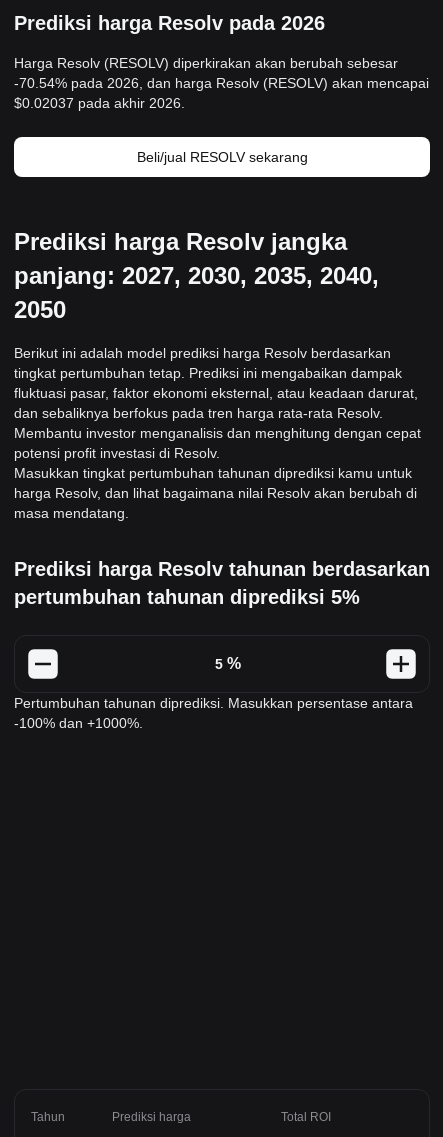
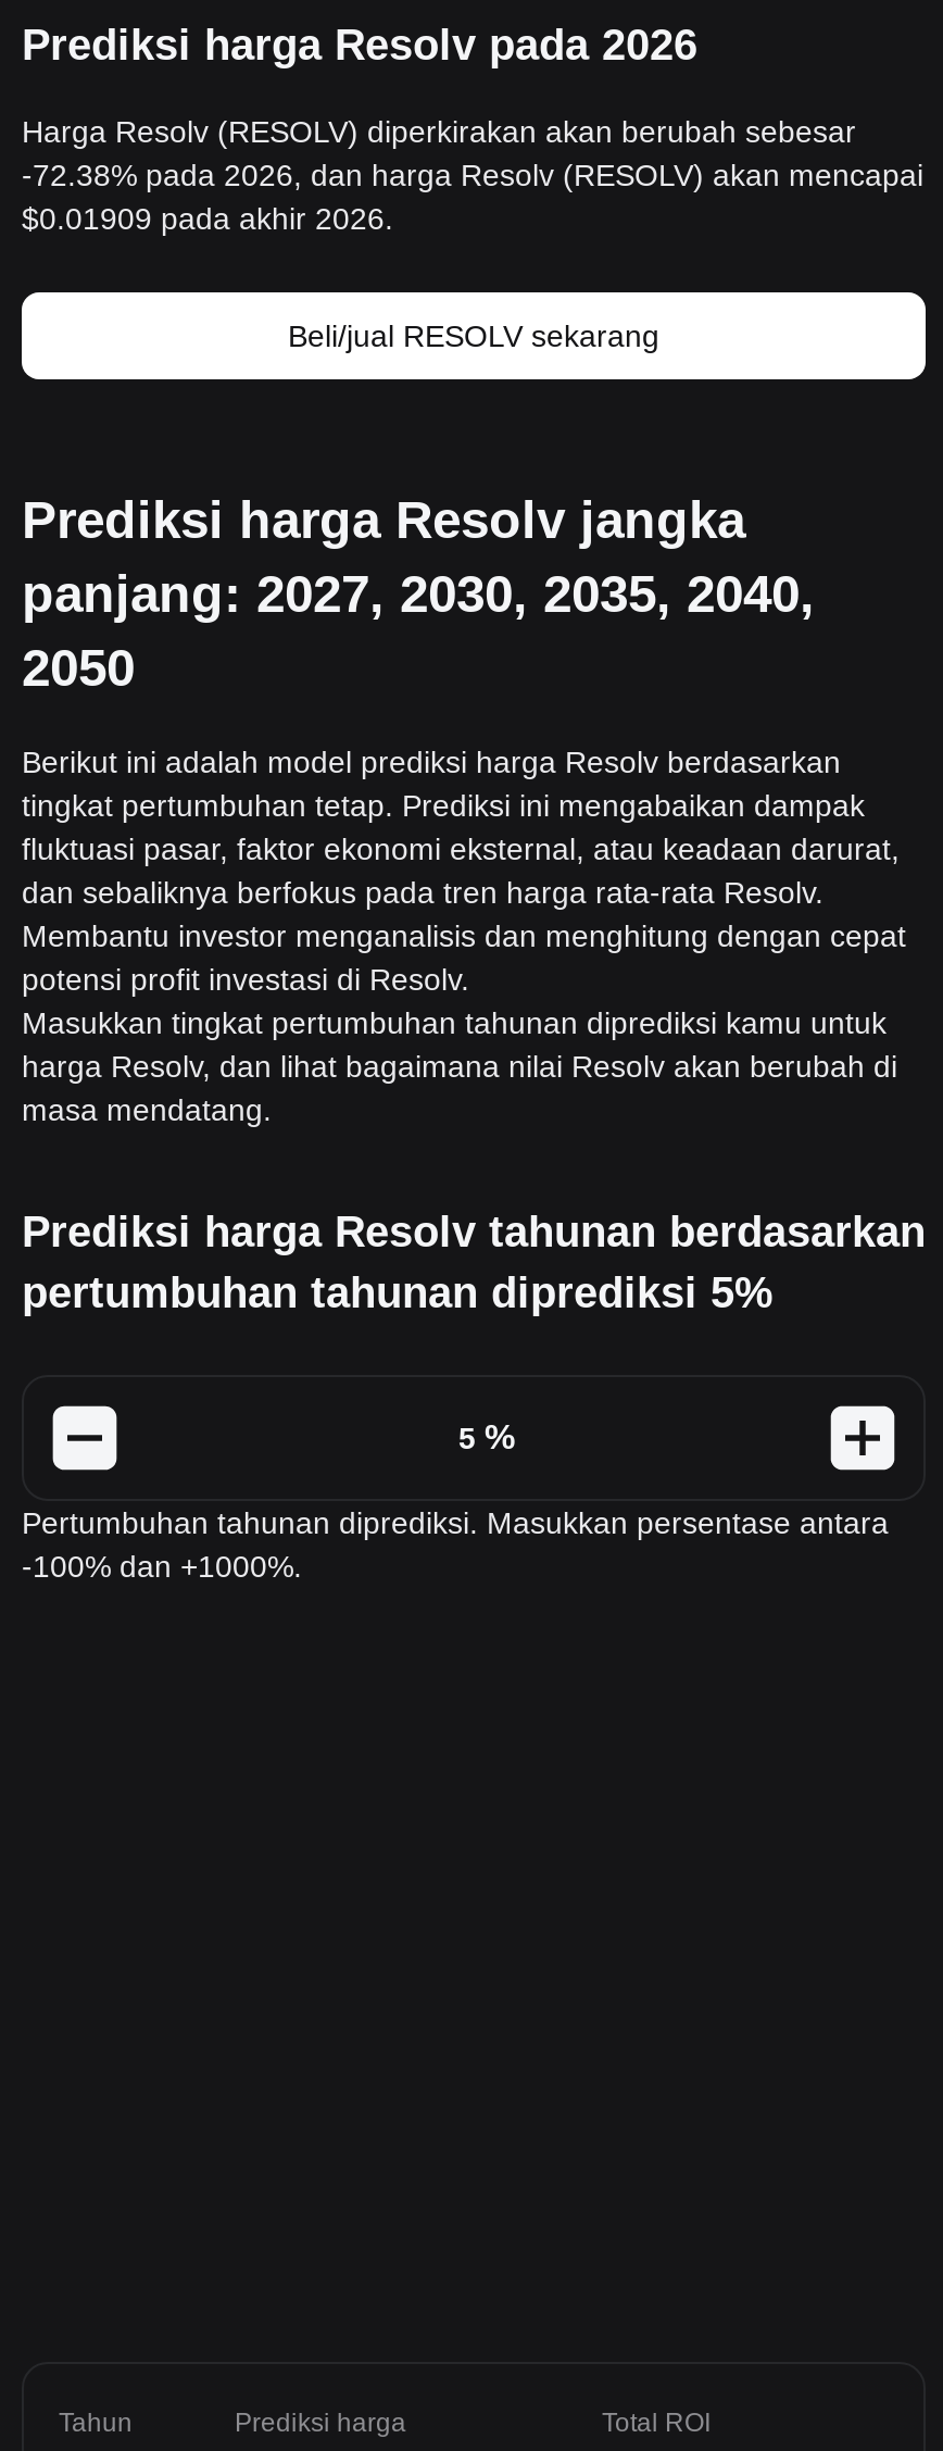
[14,75,429,91] -70.54% pada 2026, dan harga Resolv (RESOLV) akan mencapai -> [22,158,923,192] -72.38% pada 2026, dan harga Resolv (RESOLV) akan mencapai
[14,95,185,111] $0.02037 pada akhir 2026. -> [22,201,393,236] $0.01909 pada akhir 2026.

